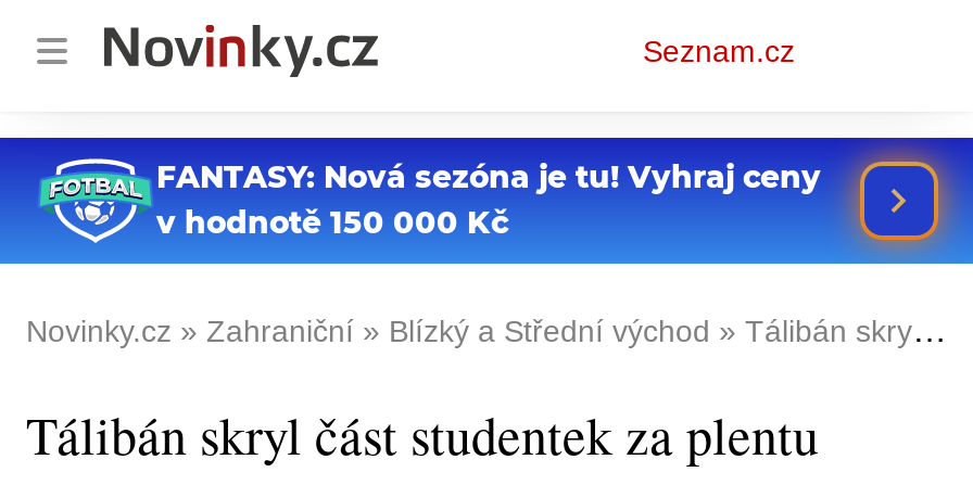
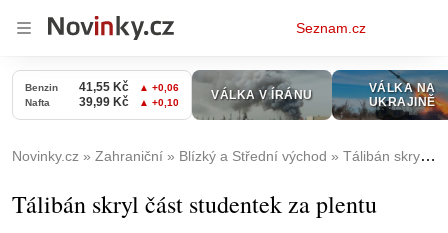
[7,136,966,266] [image] -> [3,68,445,125] [image]

